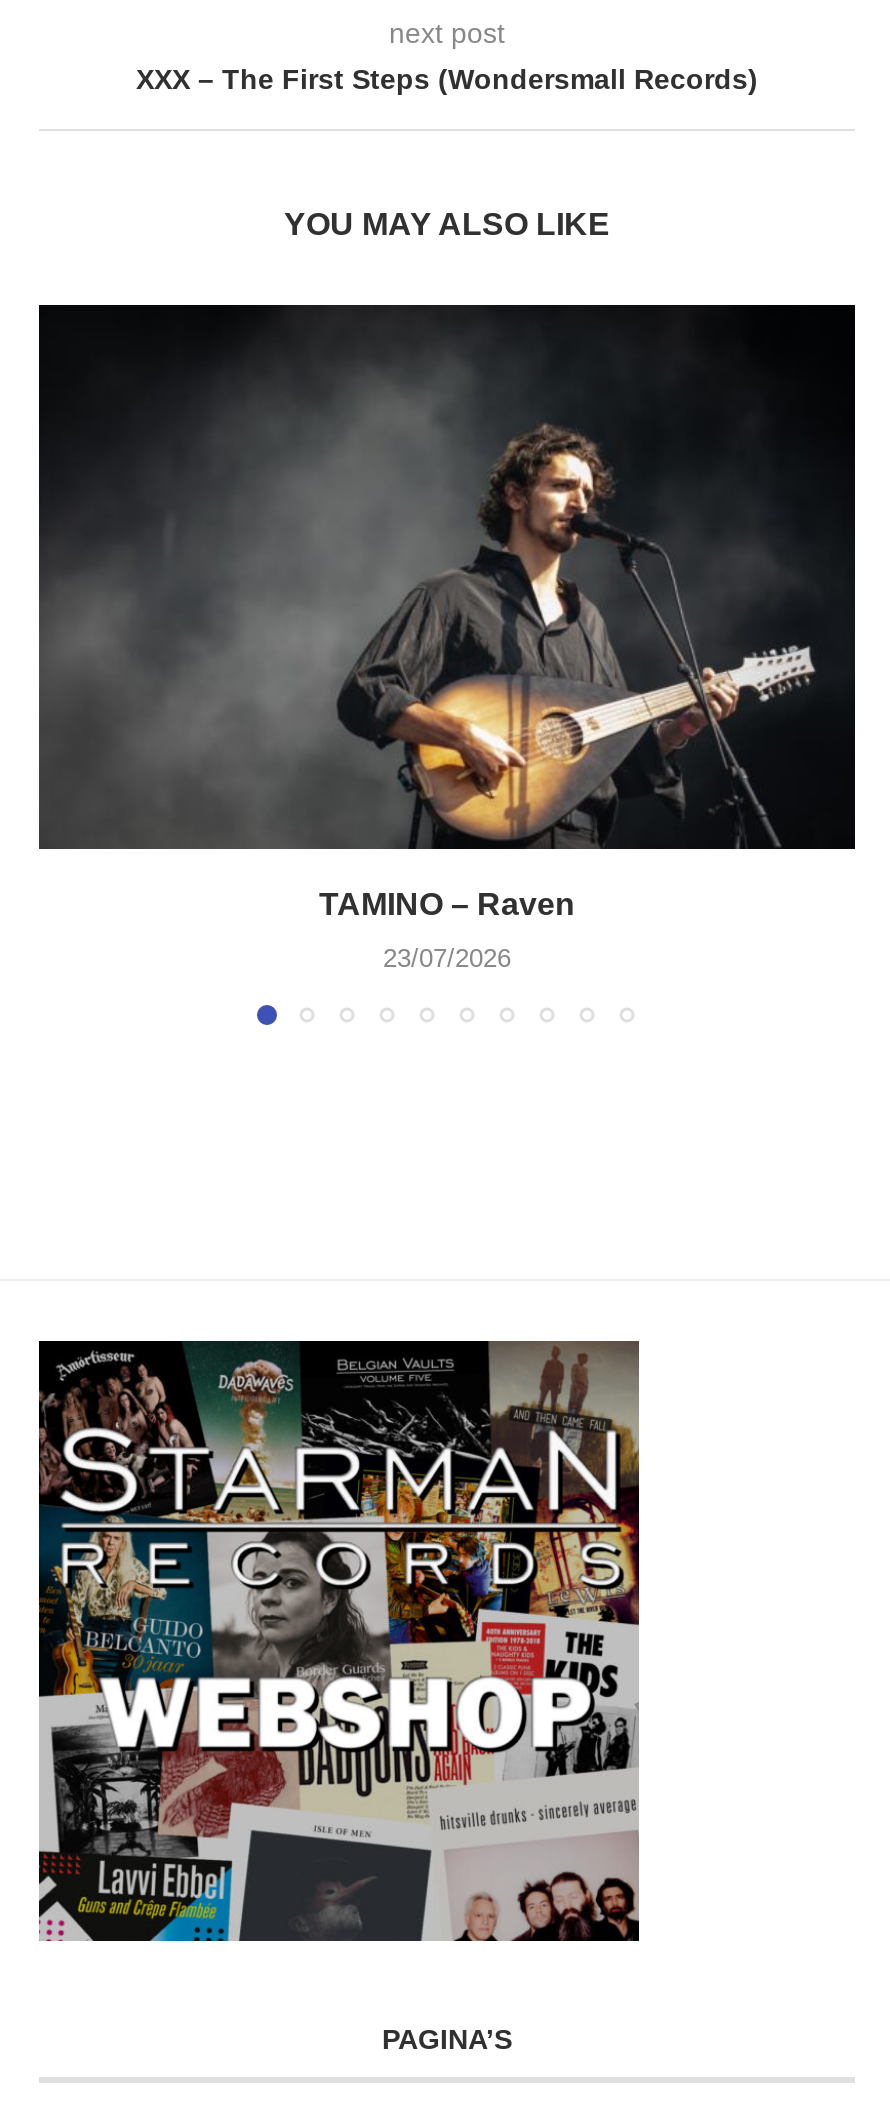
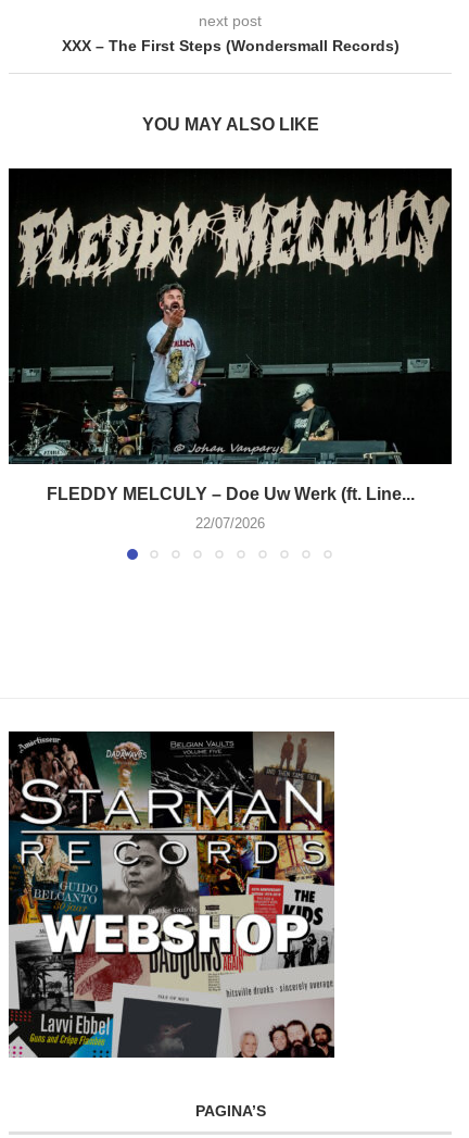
[39,307,853,921] [image] | TAMINO – Raven -> [10,171,451,503] [image] | FLEDDY MELCULY – Doe Uw Werk (ft. Line...
[383,943,511,973] 23/07/2026 -> [195,515,265,531] 22/07/2026

